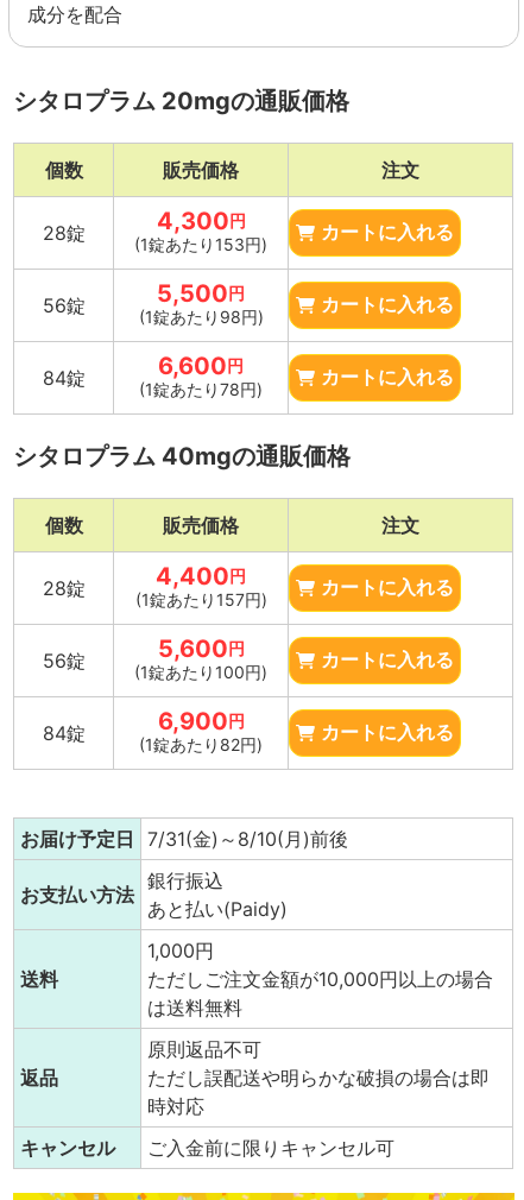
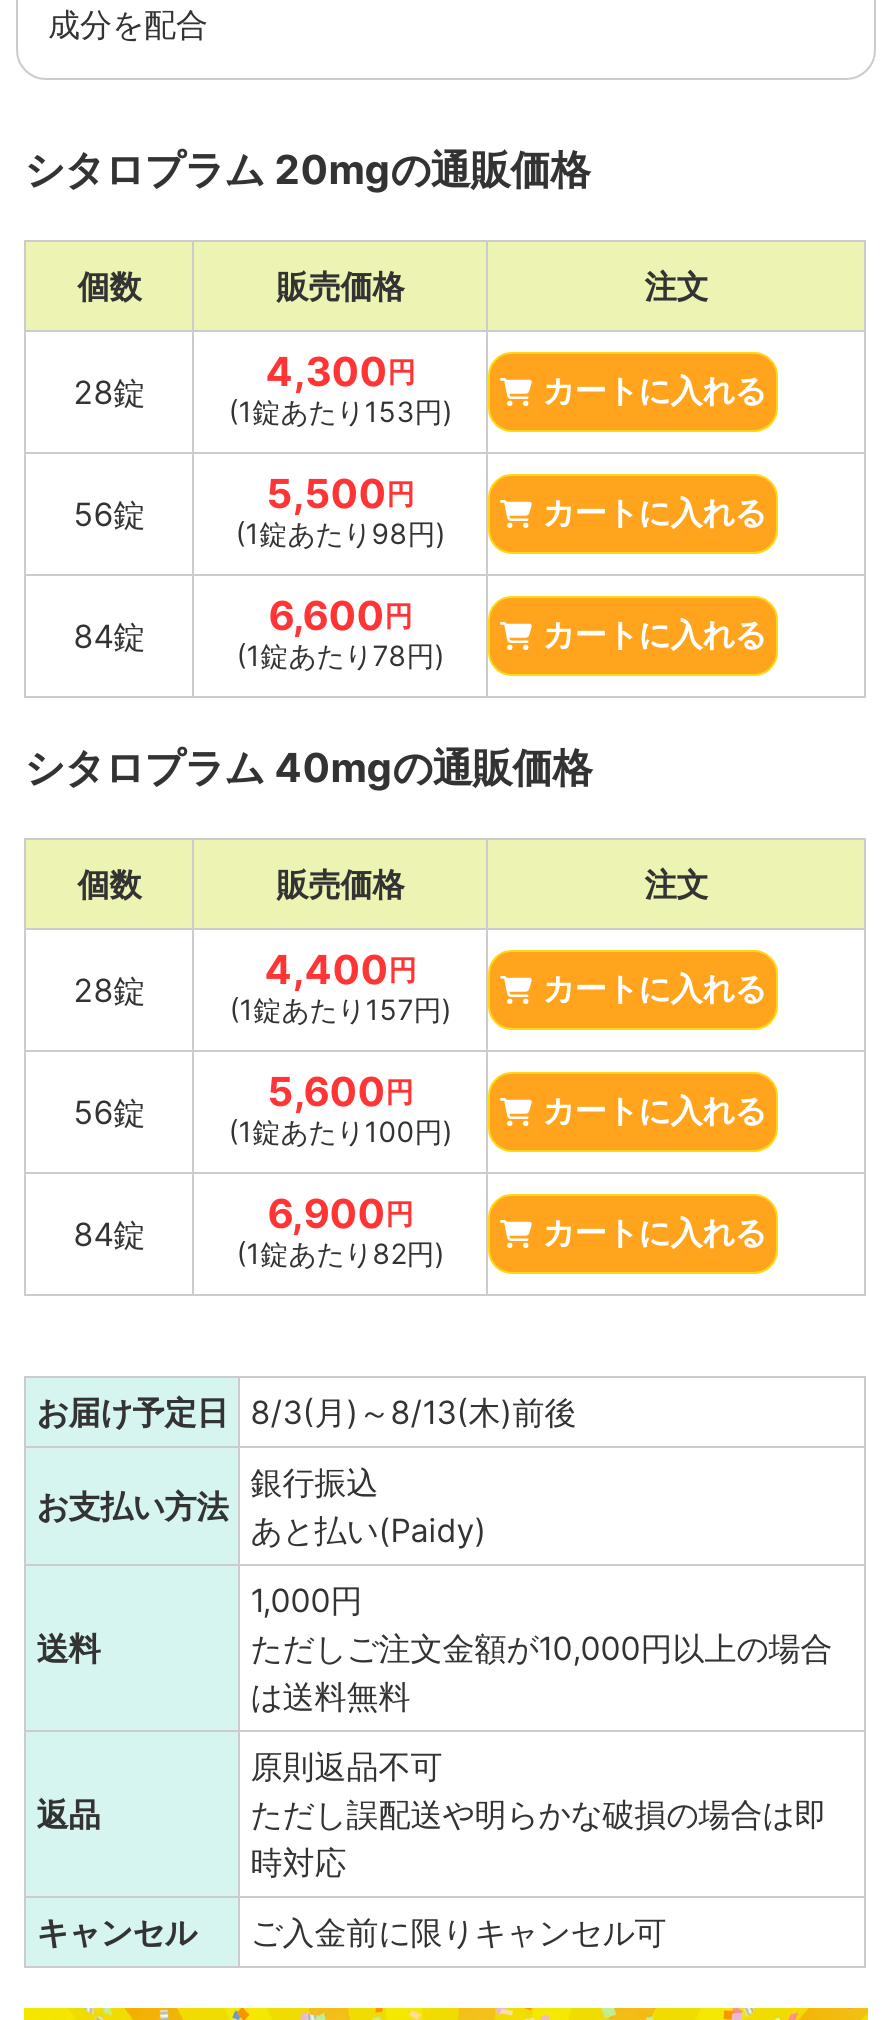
[20,827,348,851] お届け予定日 7/31(金)～8/10(月)前後 -> [36,1393,576,1433] お届け予定日 8/3(月)～8/13(木)前後

